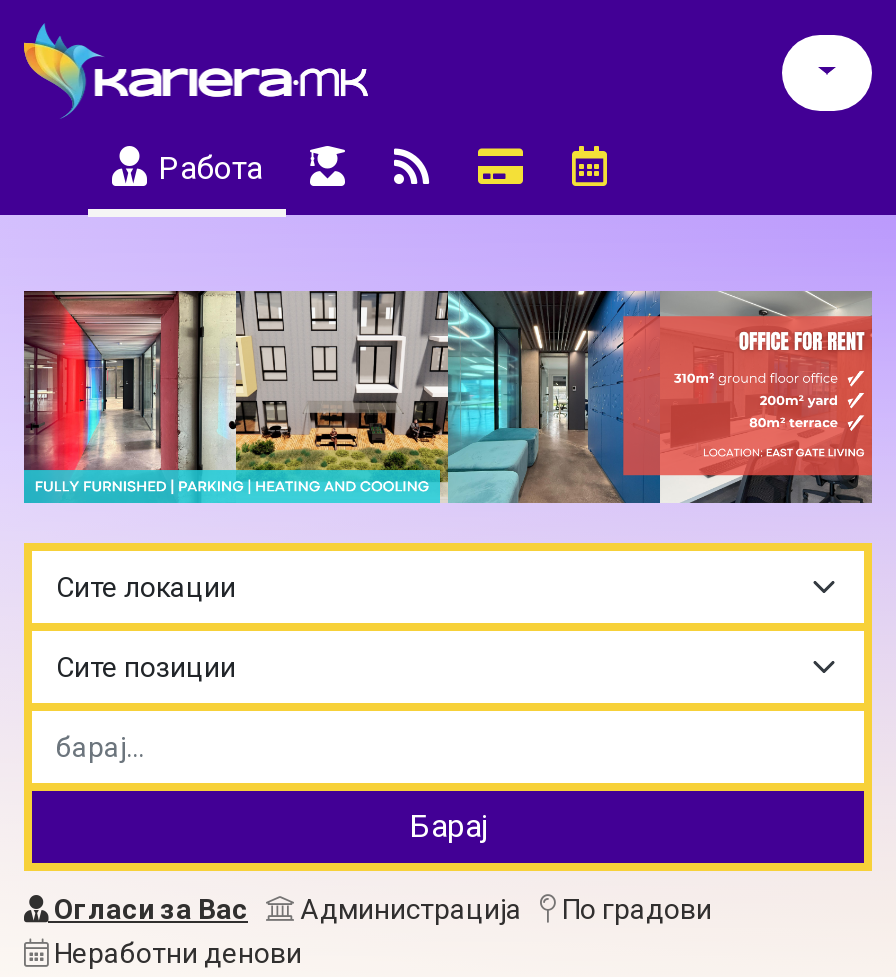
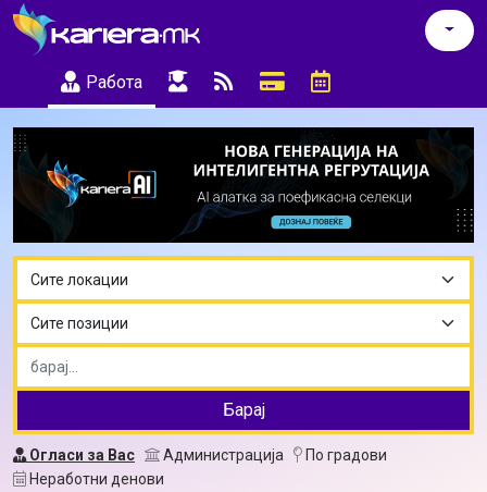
[6,215,890,535] [image] -> [3,108,484,253] [image]

